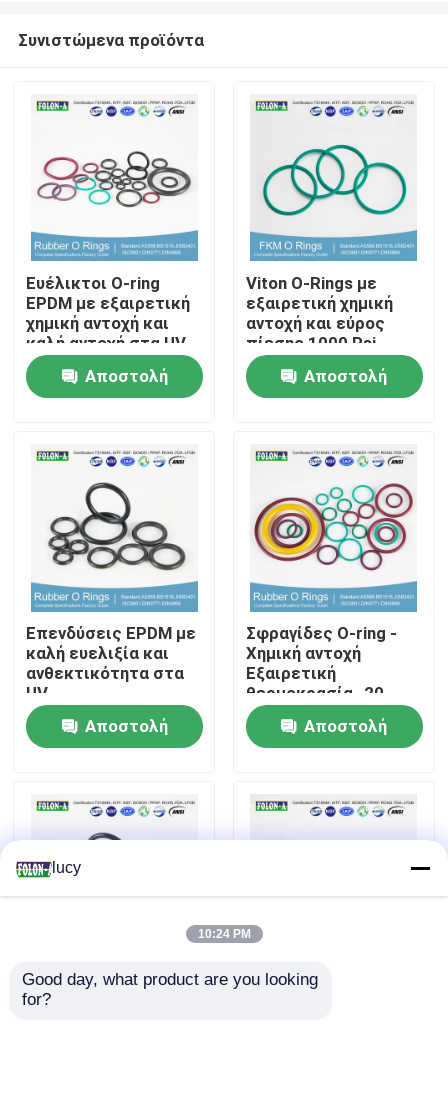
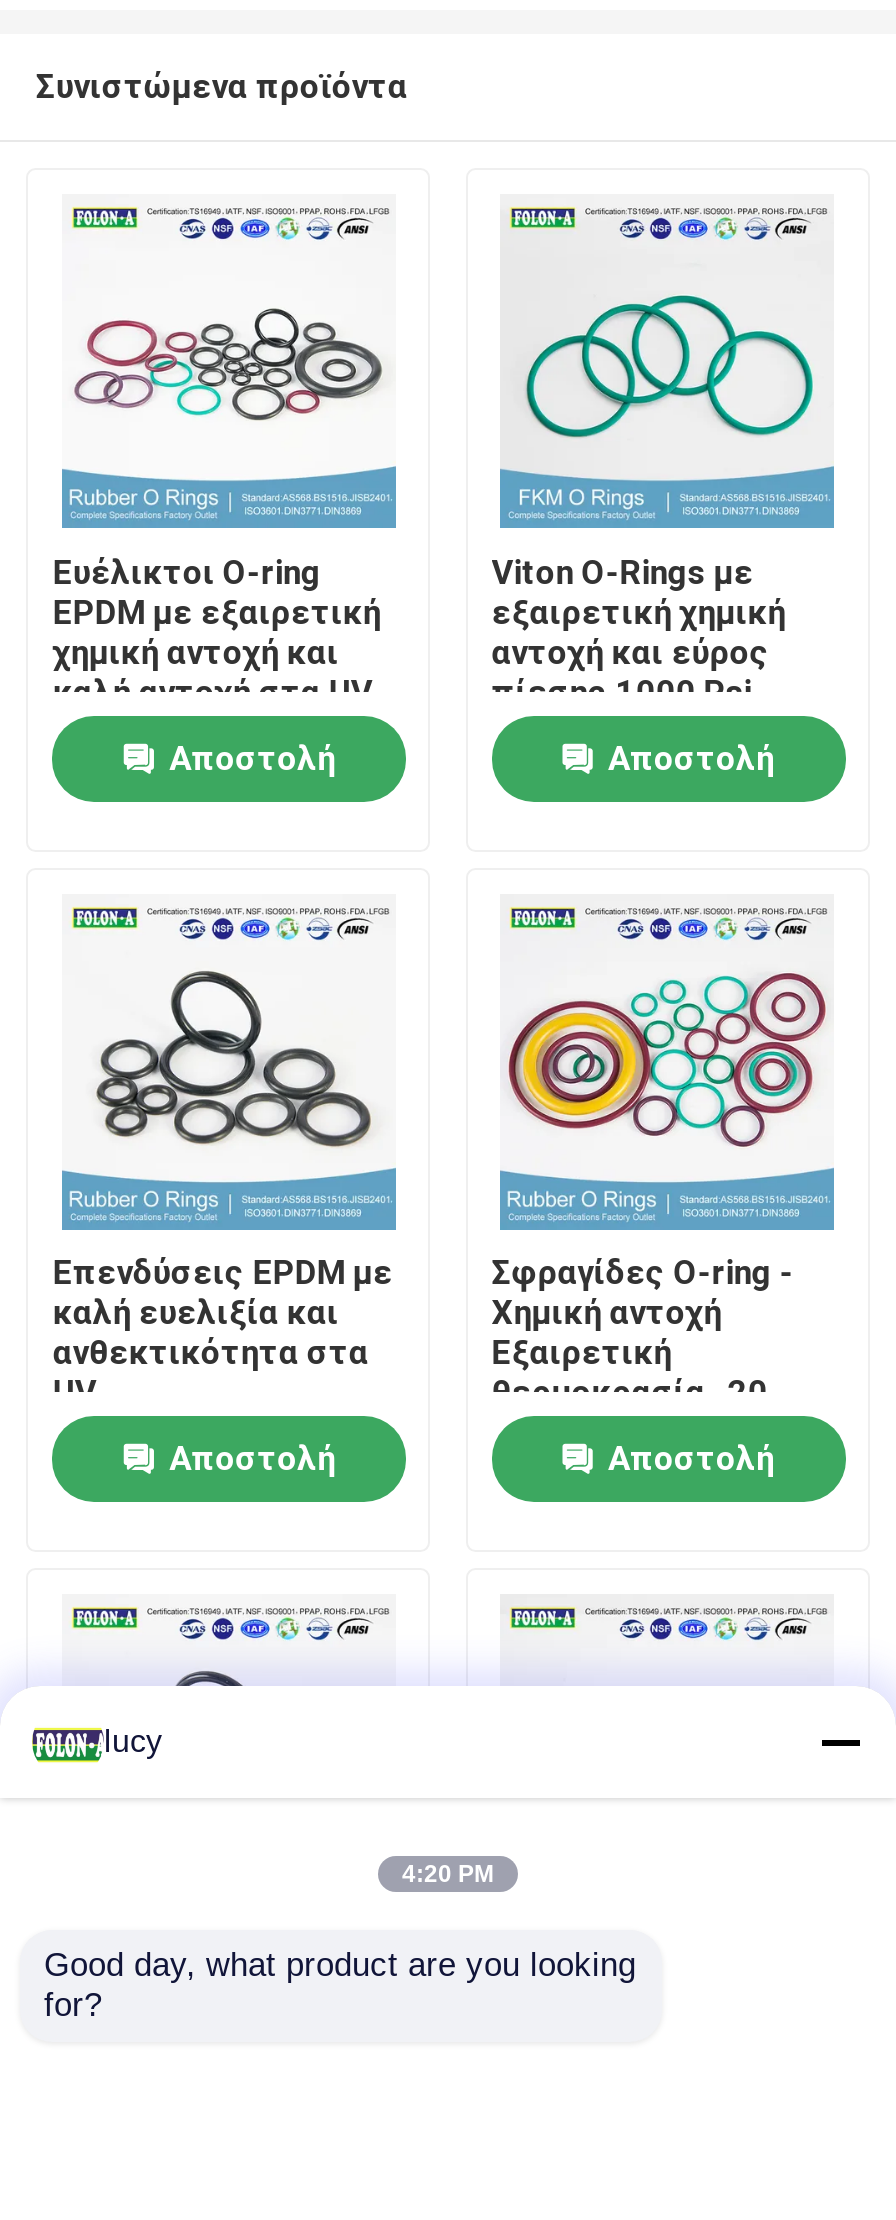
[197,927,250,941] 10:24 PM -> [402,1860,494,1888] 4:20 PM

